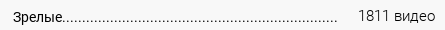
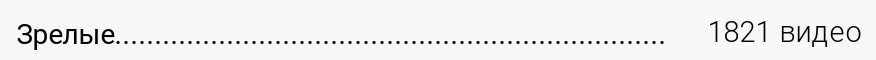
[358,8,435,25] 1811 видео -> [708,15,862,49] 1821 видео

